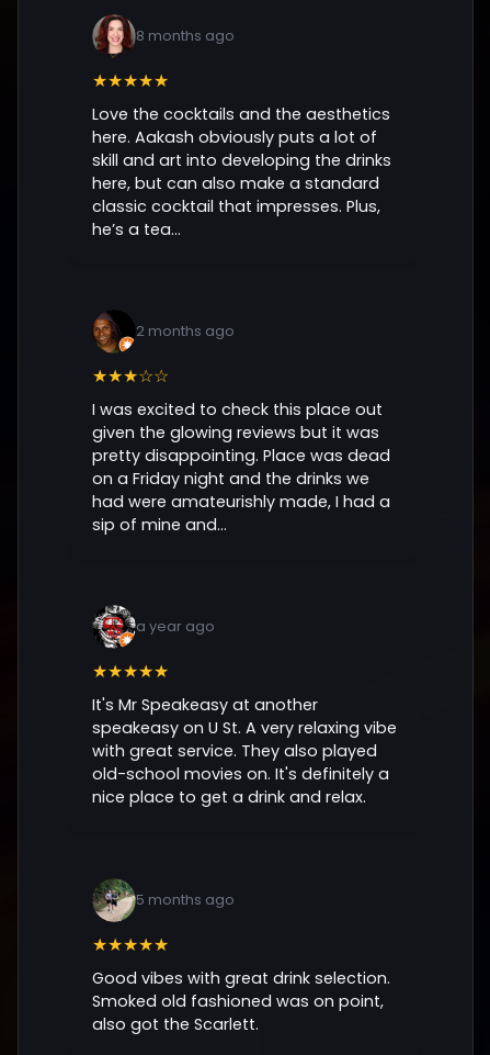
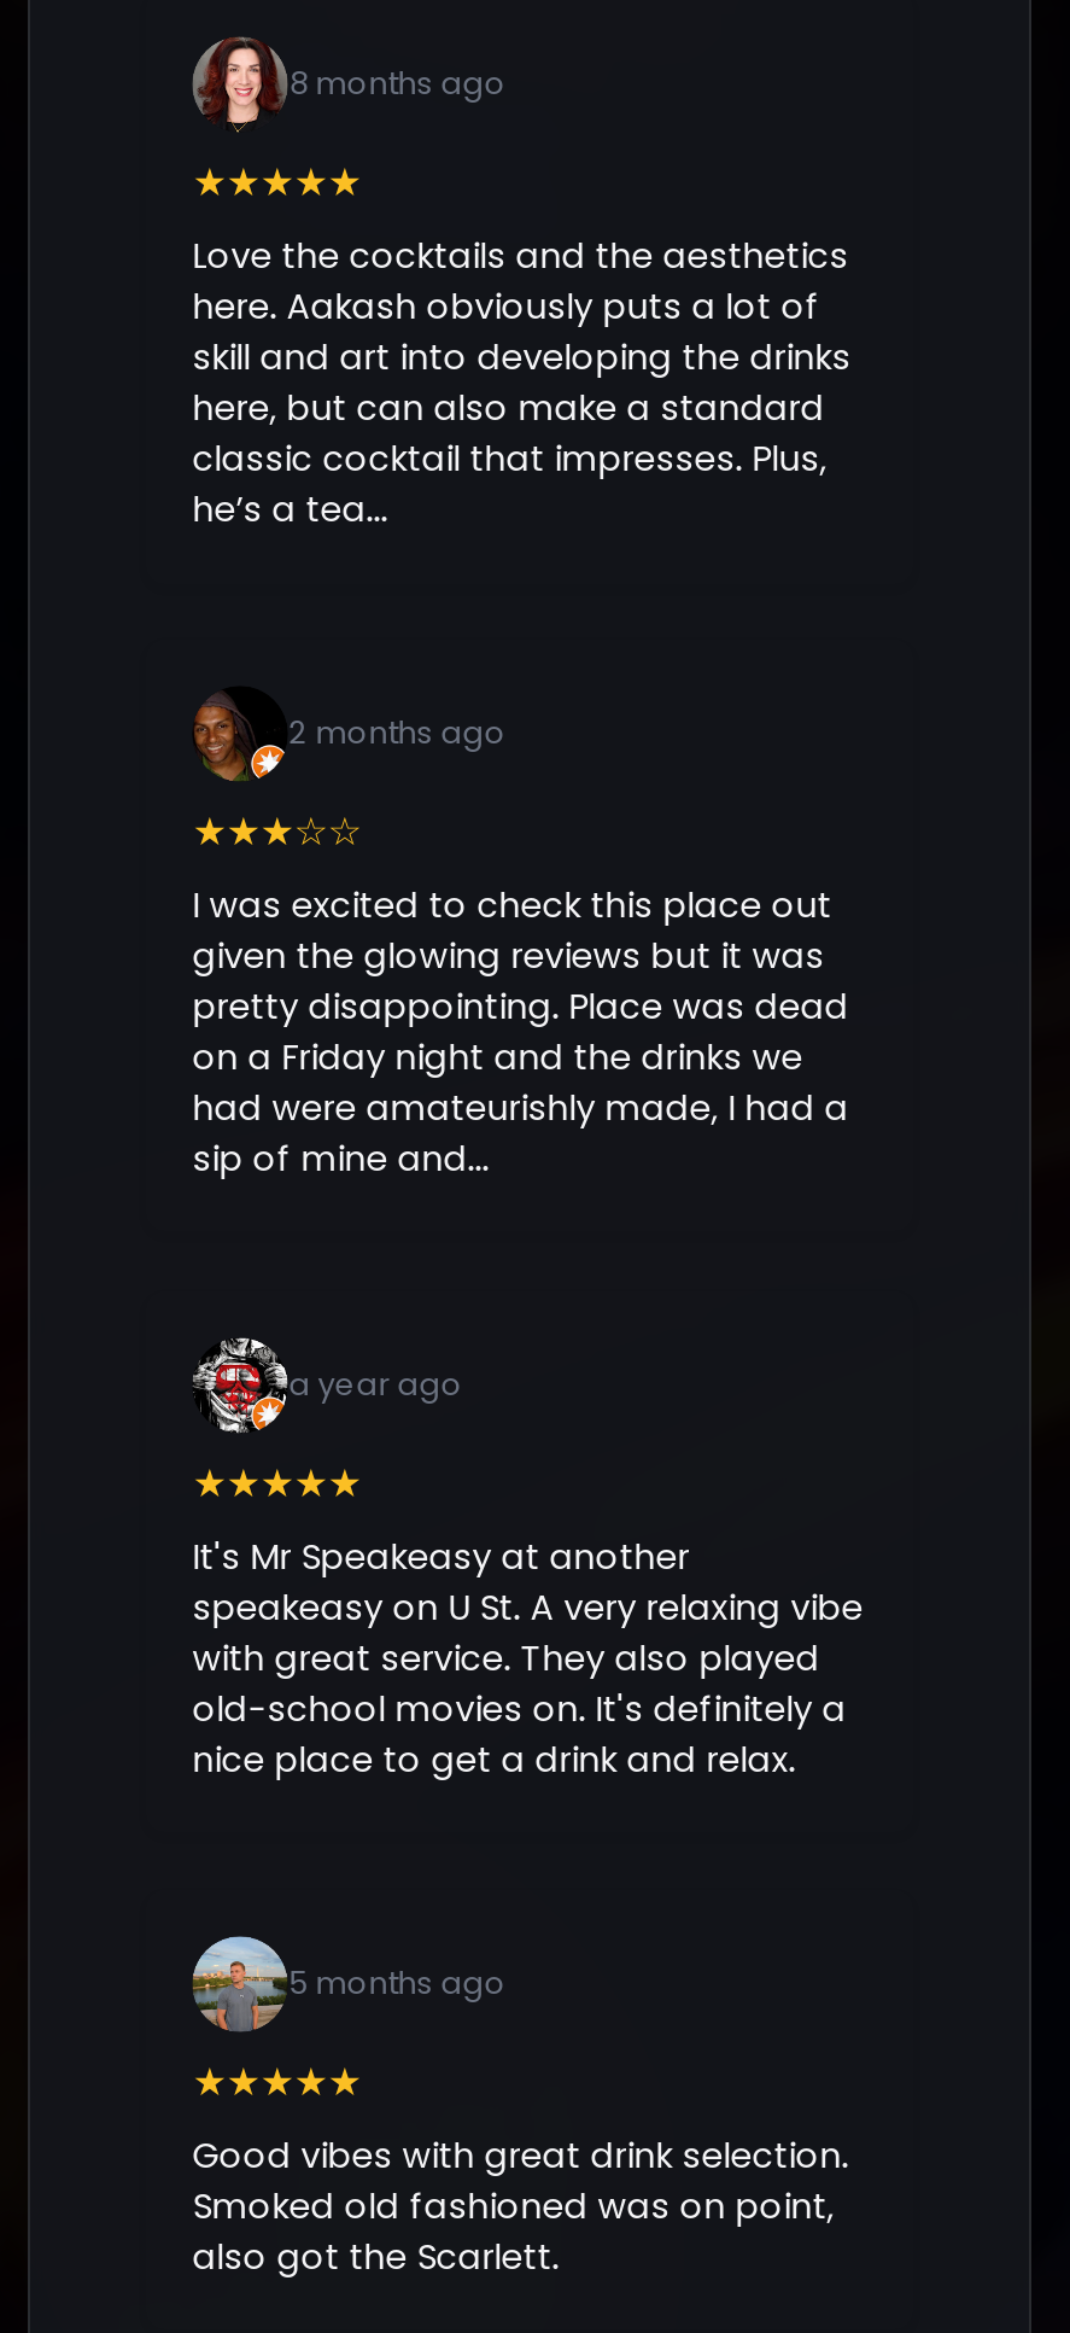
[93,878,133,922] [image] -> [192,1935,281,2031] [image]

